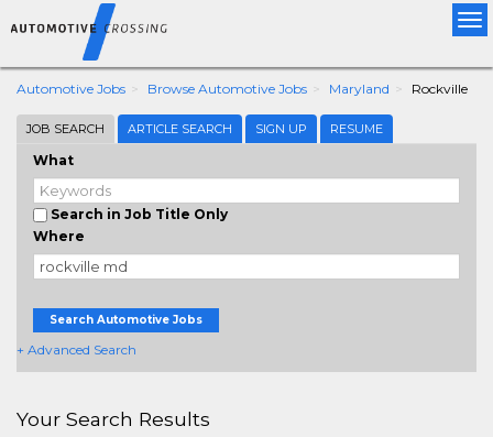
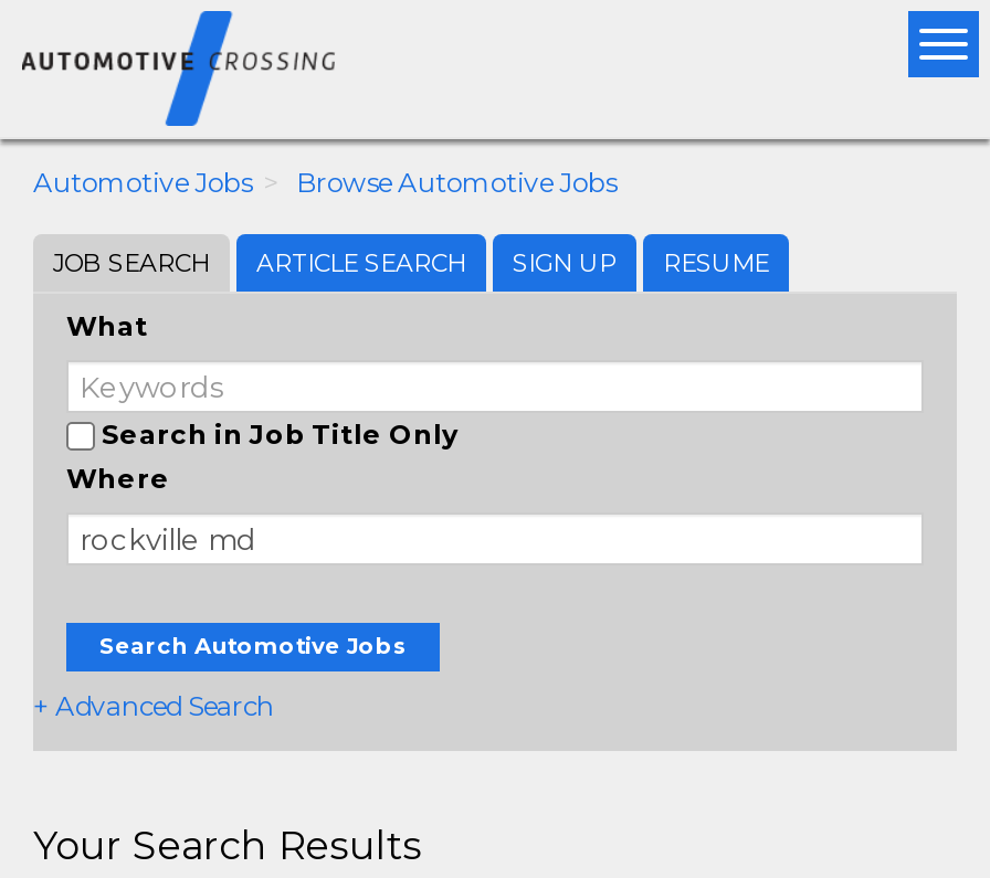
[329,80,468,97] Maryland | Rockville -> none

